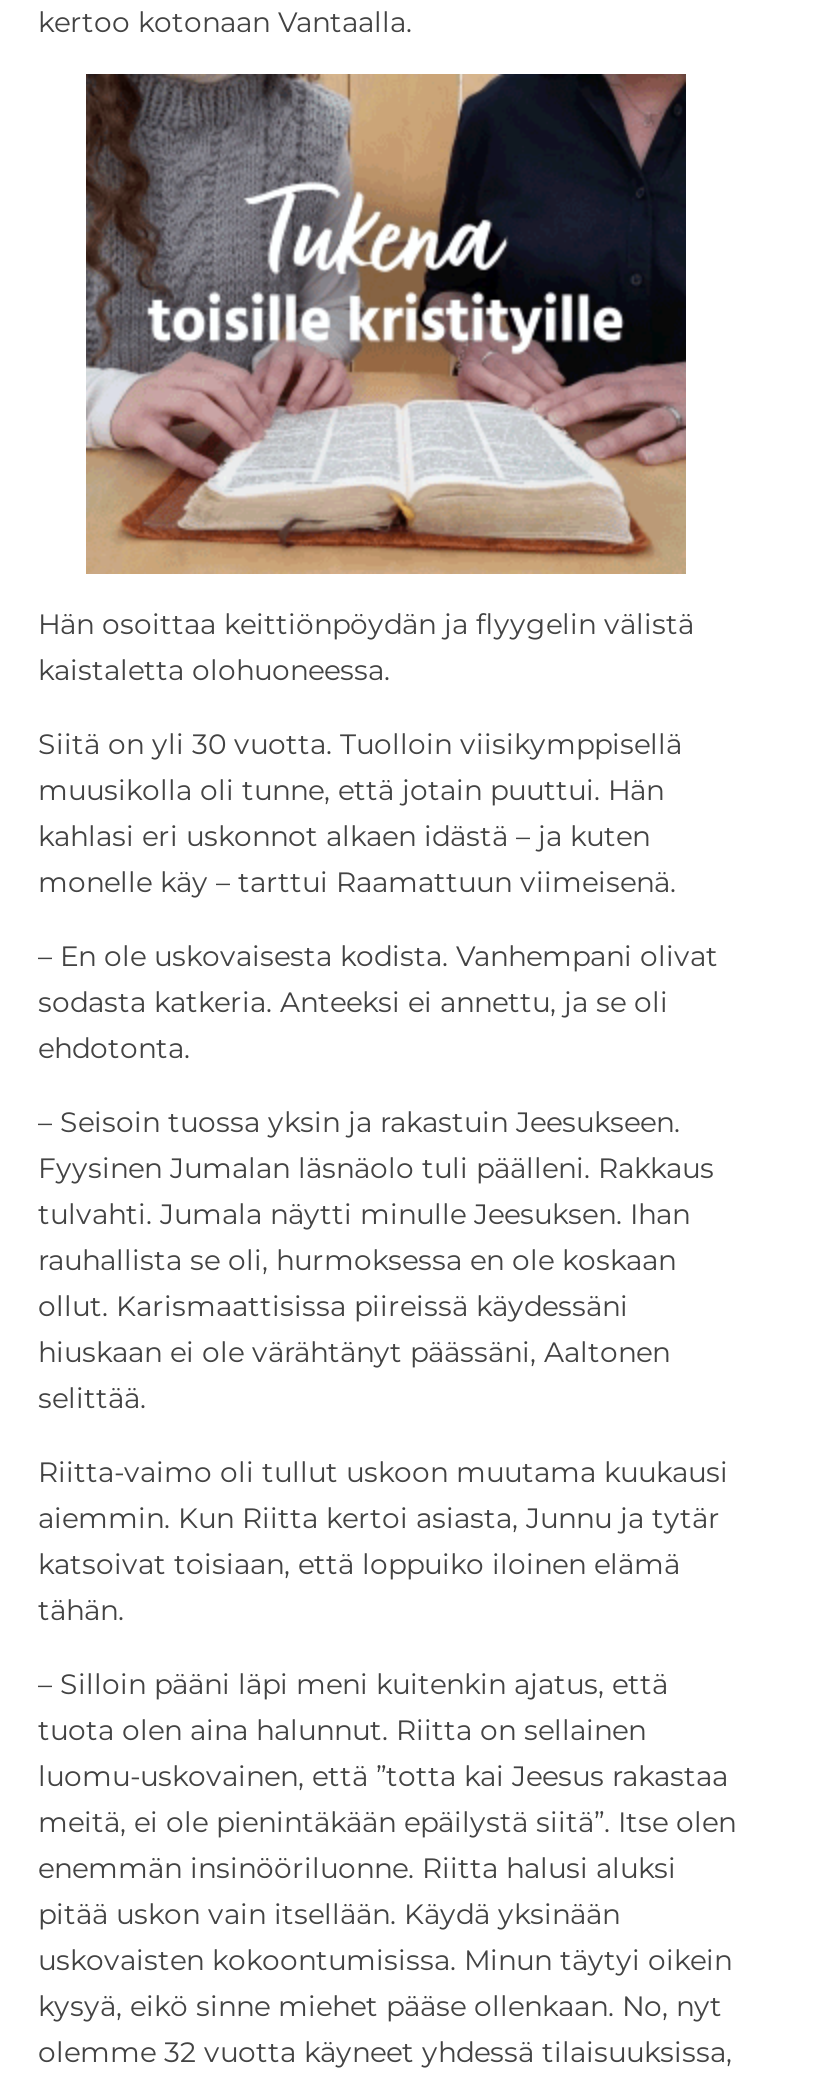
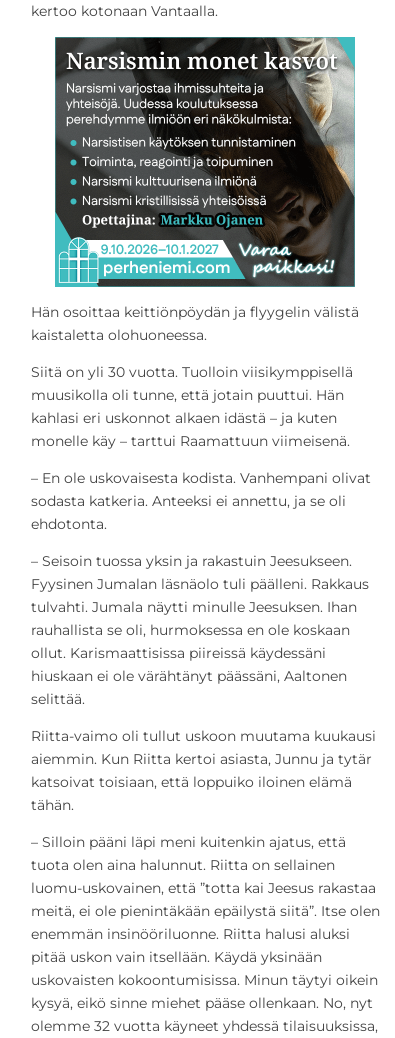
[84,72,688,576] [image] -> [54,36,356,288] [image]

